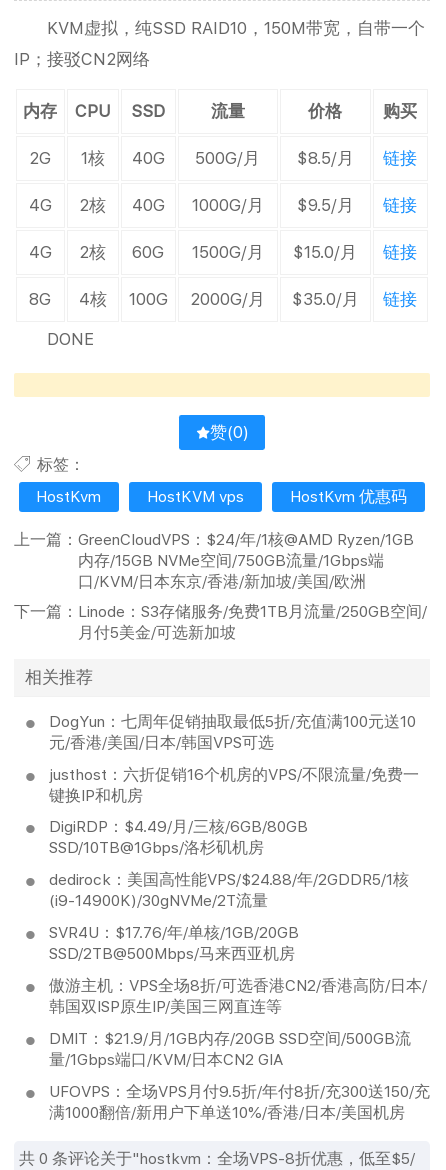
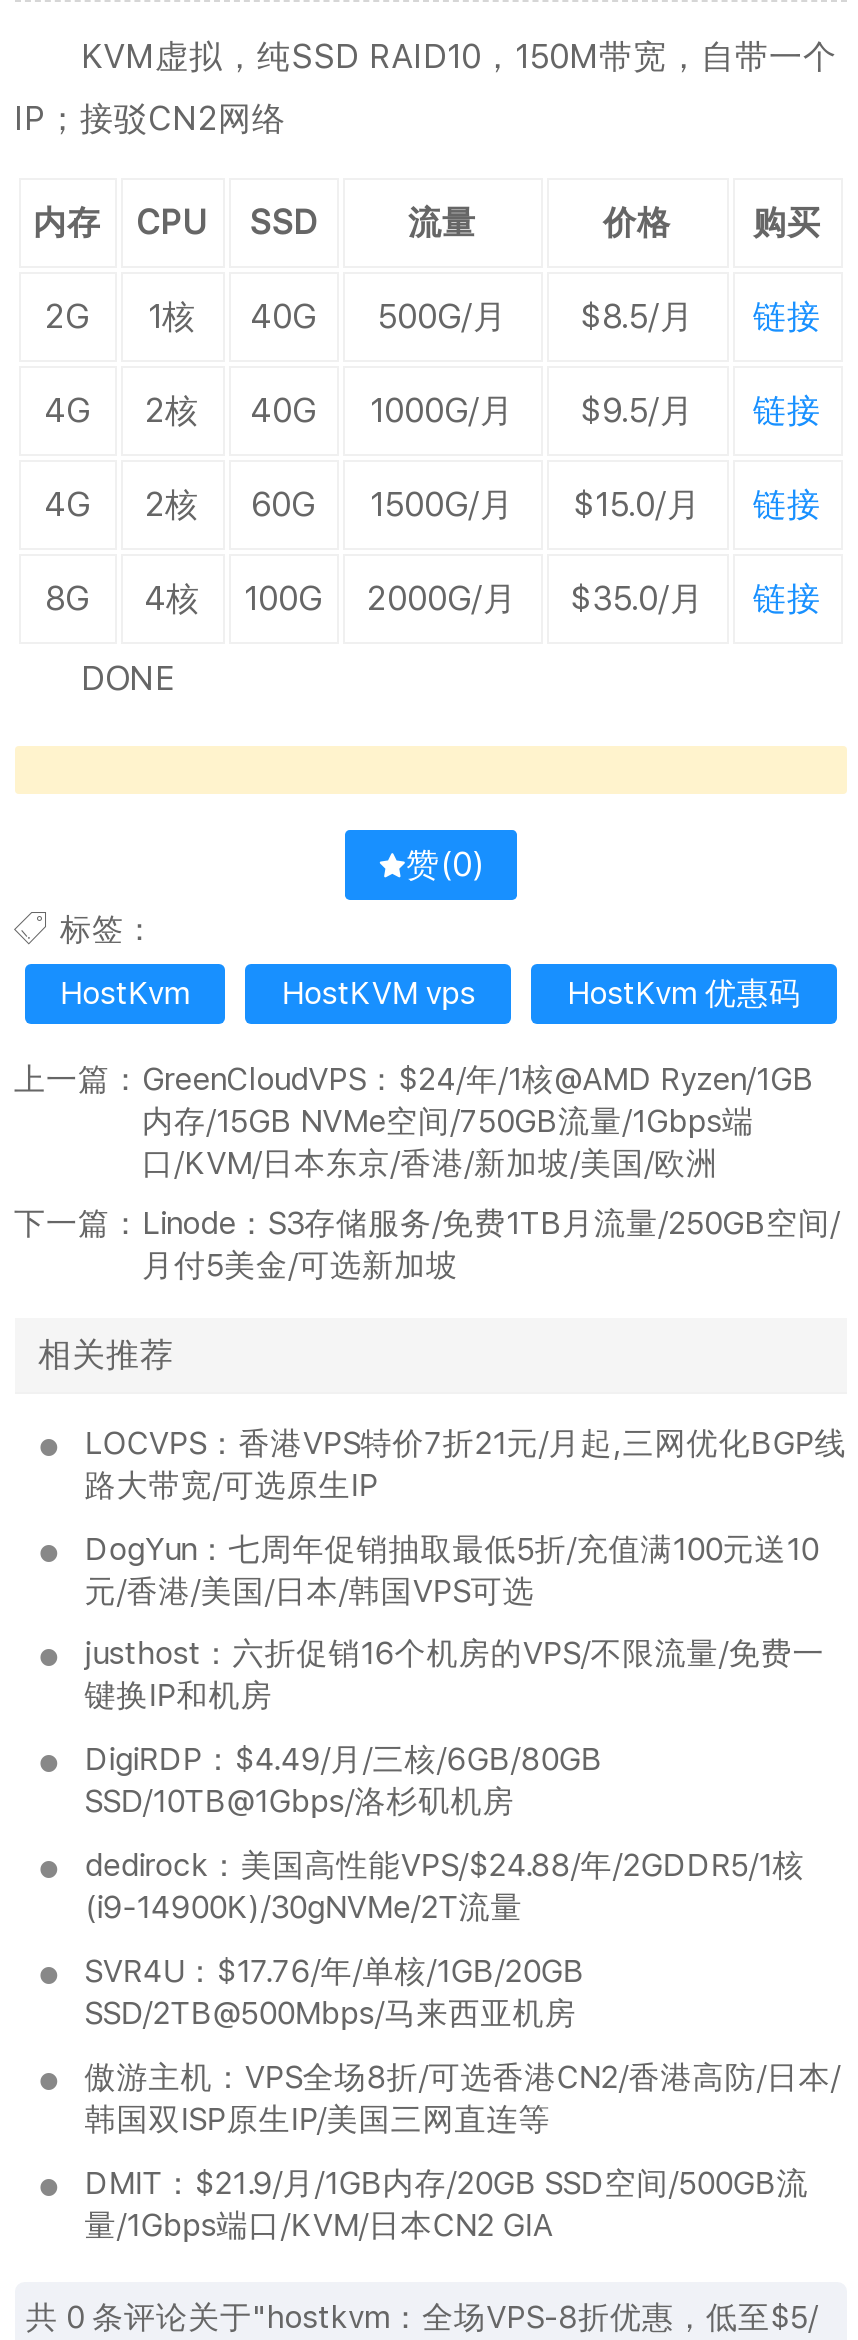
none -> [84,1423,846,1503] LOCVPS：香港VPS特价7折21元/月起,三网优化BGP线 | 路大带宽/可选原生IP
moved [49,712,427,1069] -> [84,1529,840,2244]: DogYun：七周年促销抽取最低5折/充值满100元送10 | 元/香港/美国/日本/韩国VPS可选 | justhost：六折促销16个机房的VPS/不限流量/免费一 | ... | DMIT：$21.9/月/1GB内存/20GB SSD空间/500GB流 | 量/1Gbps端口/KVM/日本CN2 GIA
[49,1082,430,1122] UFOVPS：全场VPS月付9.5折/年付8折/充300送150/充 | 满1000翻倍/新用户下单送10%/香港/日本/美国机房 -> none

